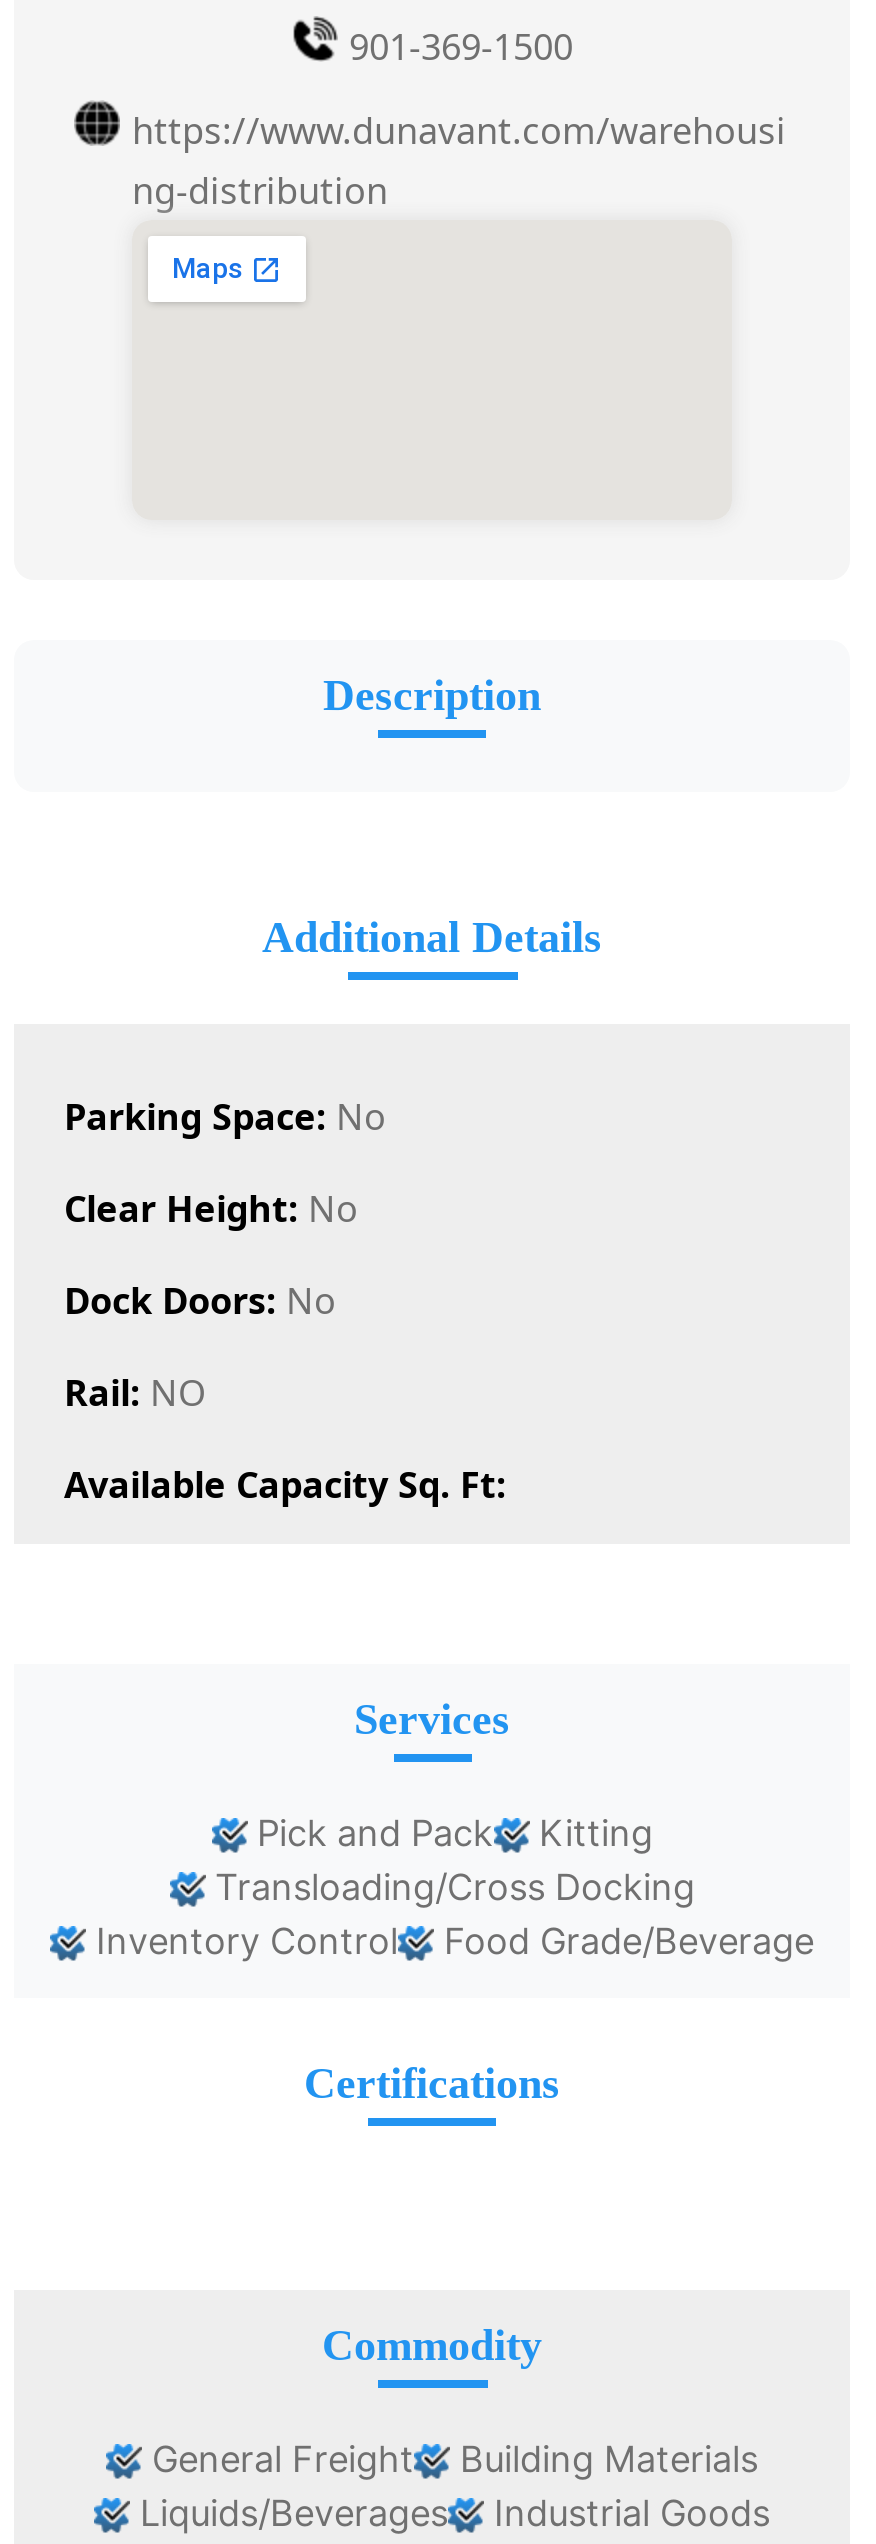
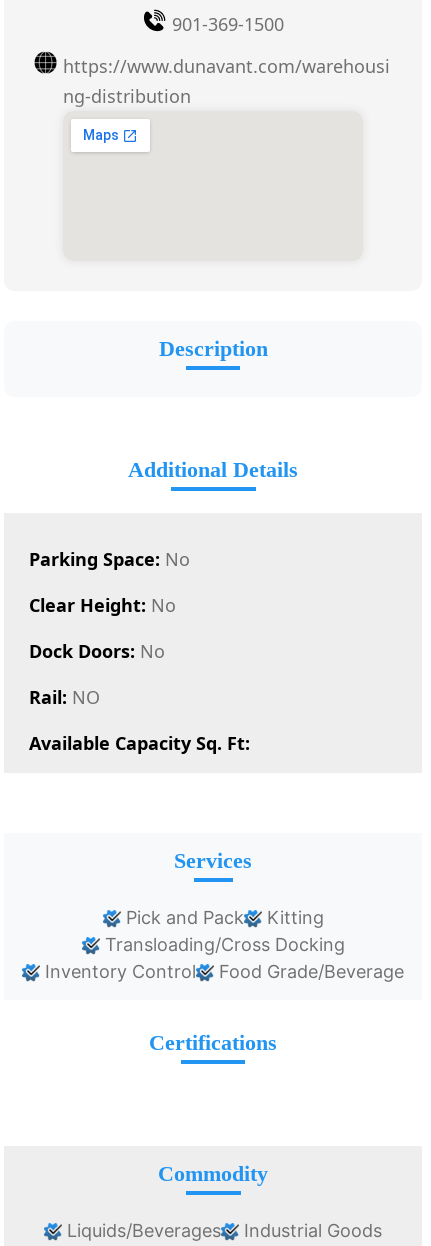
[142,2438,758,2480] General Freight | Building Materials -> none

